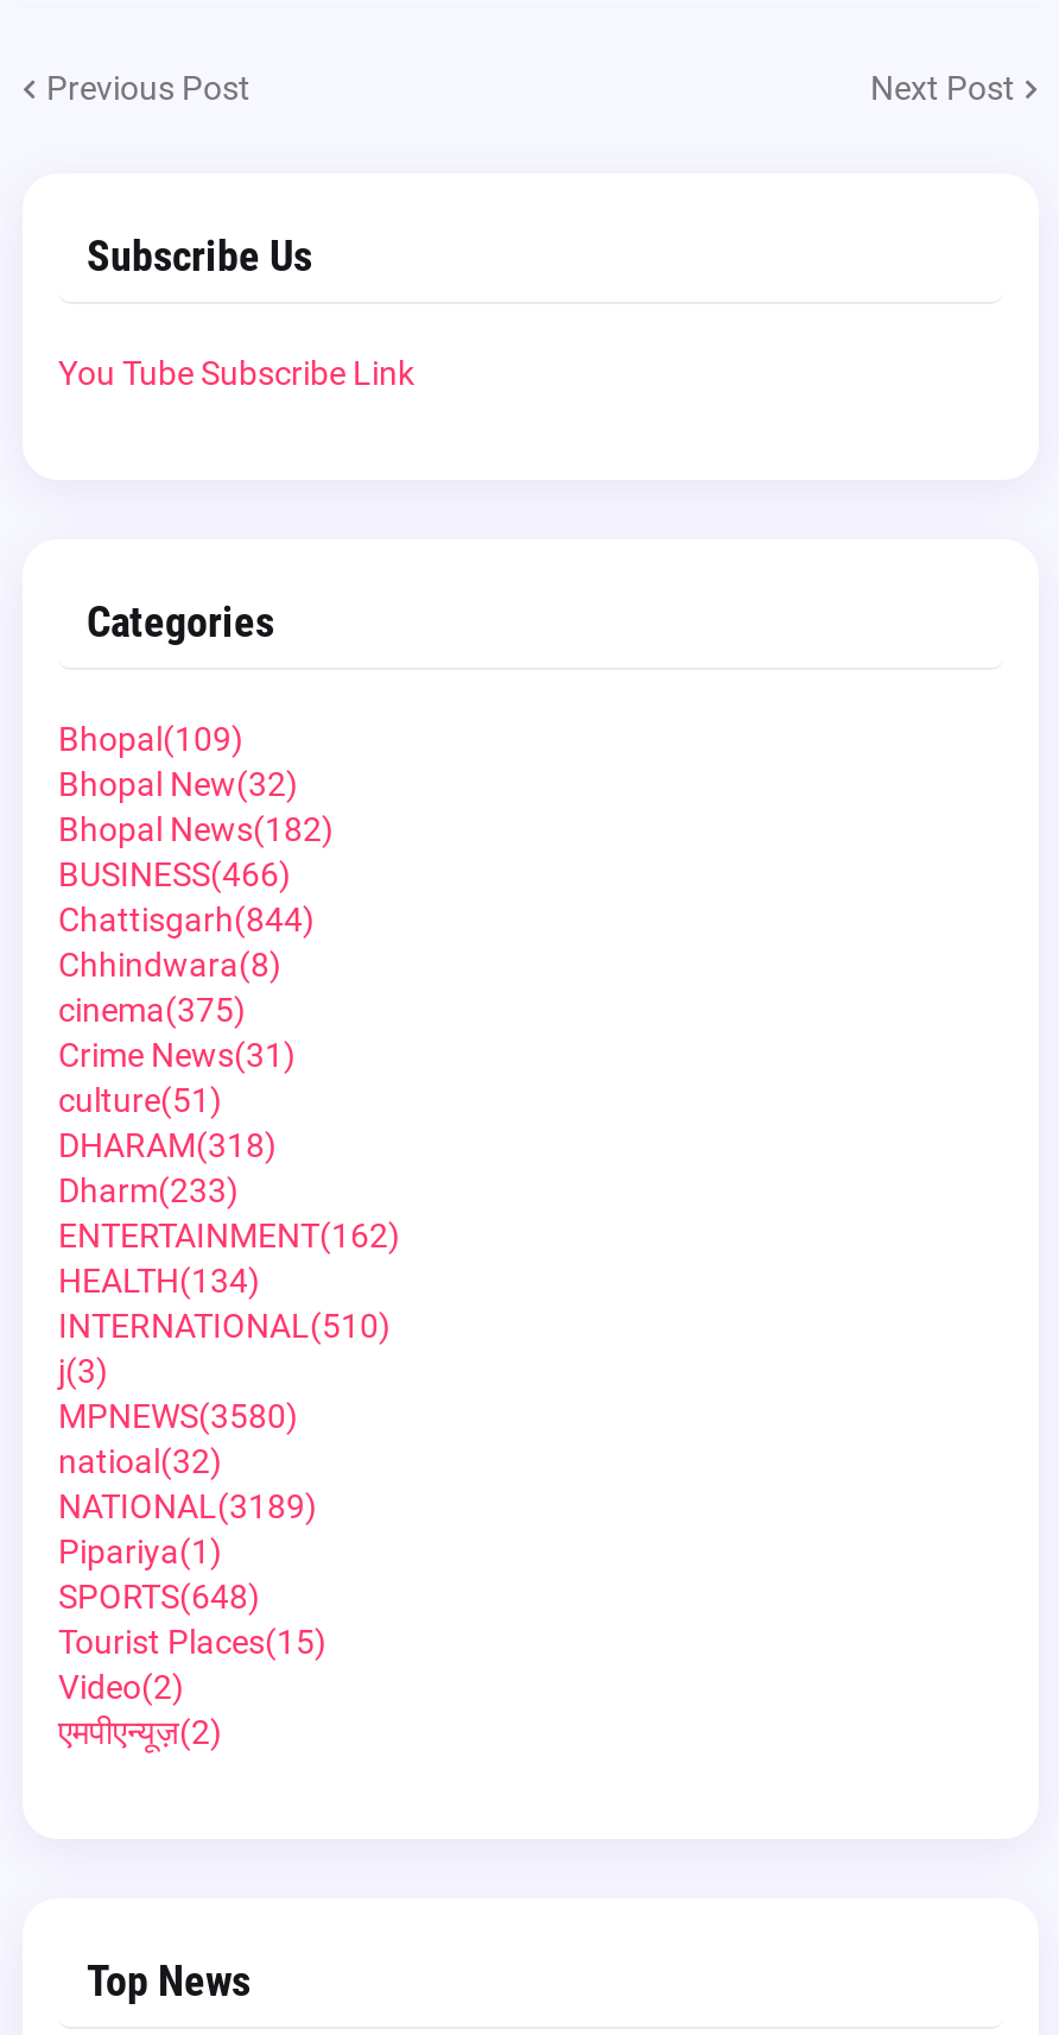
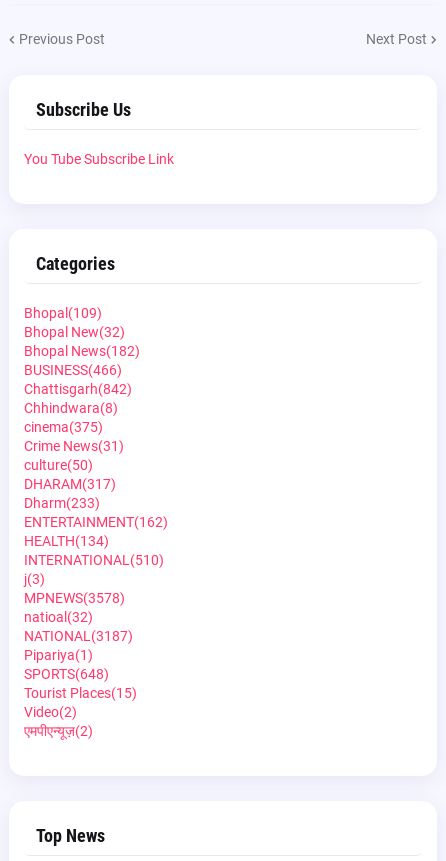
[58,900,315,938] Chattisgarh(844) -> [24,381,132,397] Chattisgarh(842)
[58,1081,222,1119] culture(51) -> [24,457,93,473] culture(50)
[58,1126,277,1164] DHARAM(318) -> [24,476,116,492] DHARAM(317)
[58,1397,298,1435] MPNEWS(3580) -> [24,590,125,606] MPNEWS(3578)
[58,1487,317,1525] NATIONAL(3189) -> [24,628,133,644] NATIONAL(3187)

